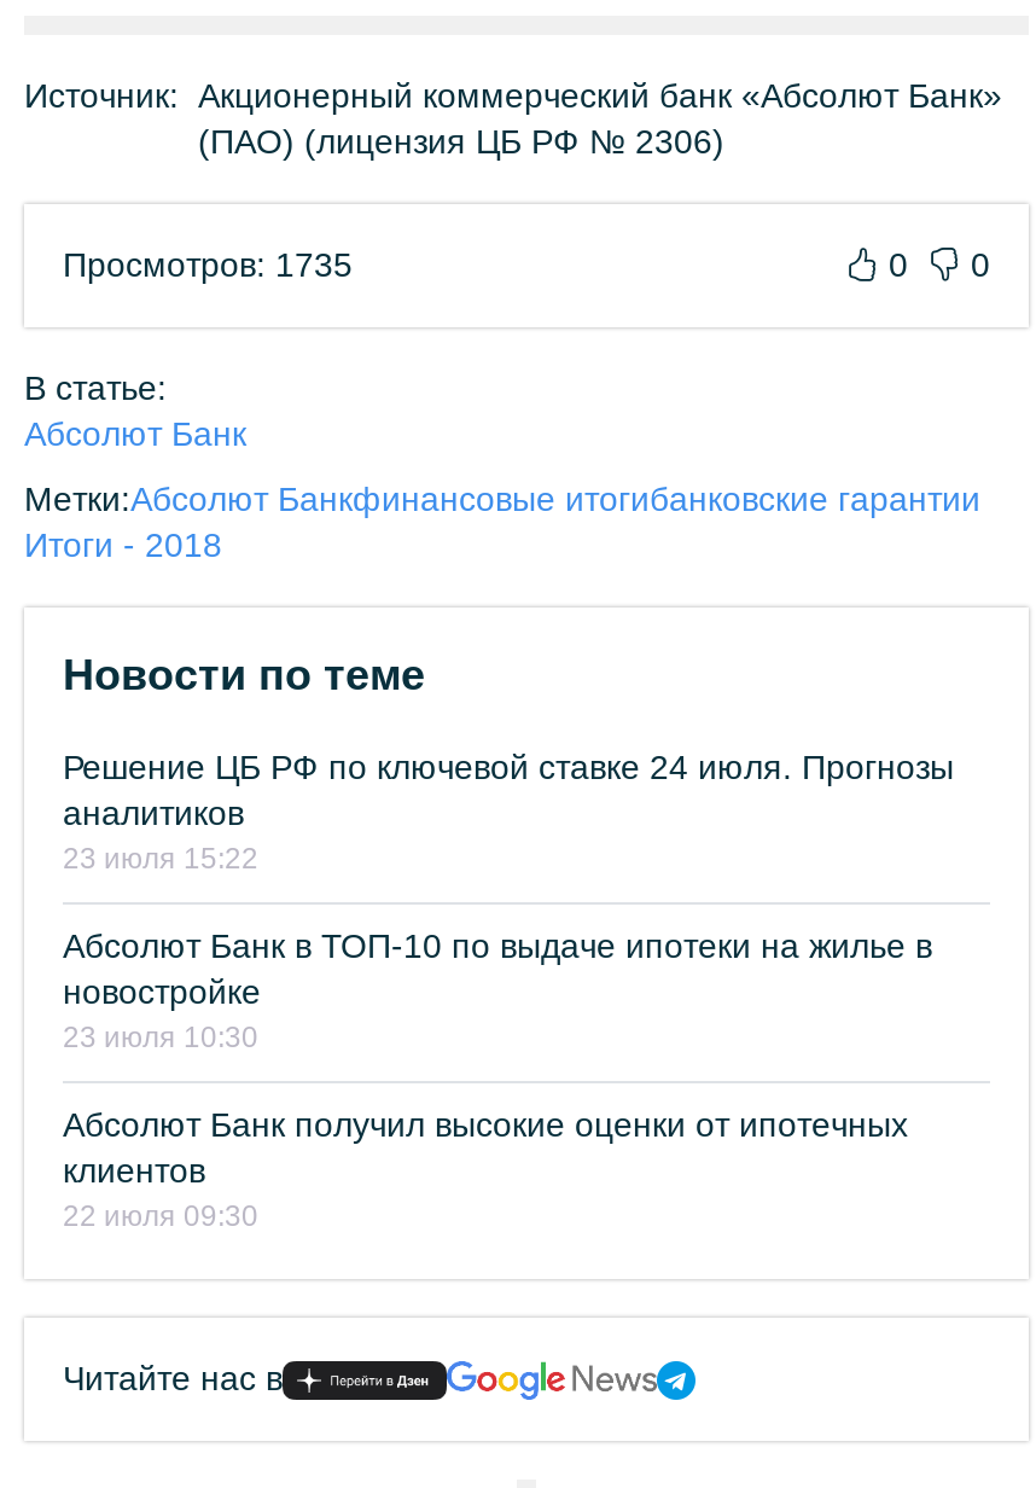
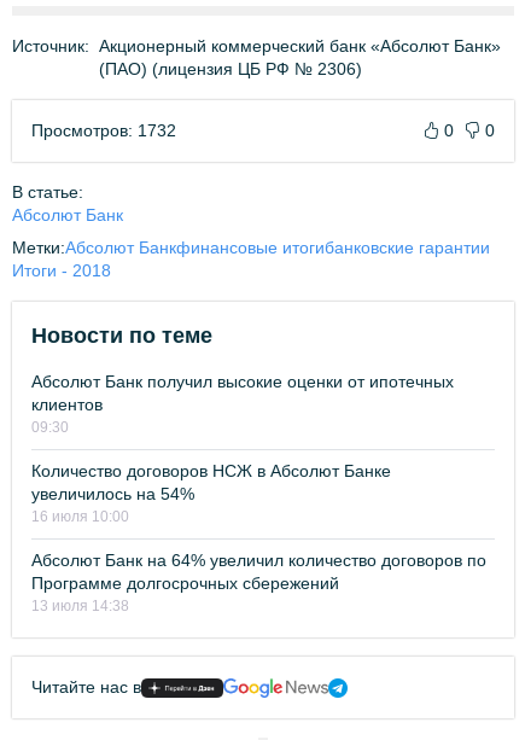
[63,245,353,284] Просмотров: 1735 -> [31,121,176,140] Просмотров: 1732
[63,748,954,1054] Решение ЦБ РФ по ключевой ставке 24 июля. Прогнозы | аналитиков | 23 июля 15:22 | Абсолют Банк в ТОП-10 по выдаче ипотеки на жилье в | новостройке | 23 июля 10:30 -> none
moved [63,1105,908,1190] -> [31,372,454,414]: Абсолют Банк получил высокие оценки от ипотечных | клиентов
[63,1199,258,1233] 22 июля 09:30 -> [31,419,486,614] 09:30 | Количество договоров НСЖ в Абсолют Банке | увеличилось на 54% | 16 июля 10:00 | Абсолют Банк на 64% увеличил количество договоров по | Программе долгосрочных сбережений | 13 июля 14:38

